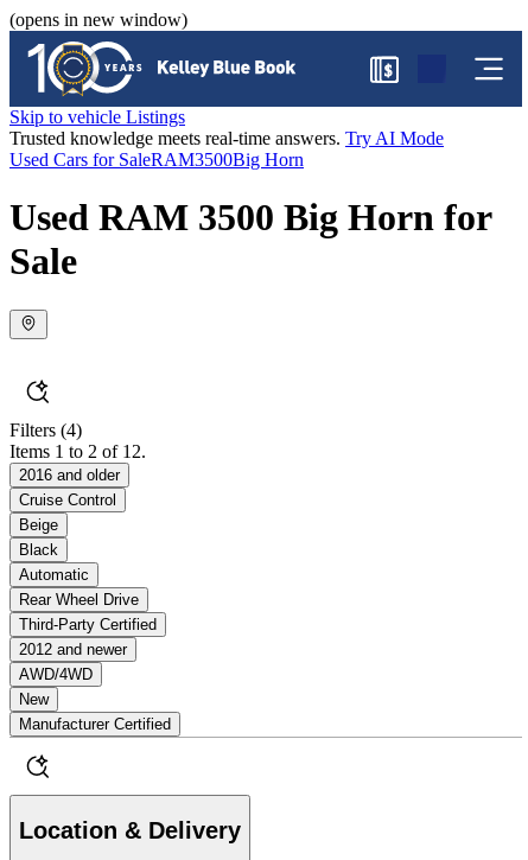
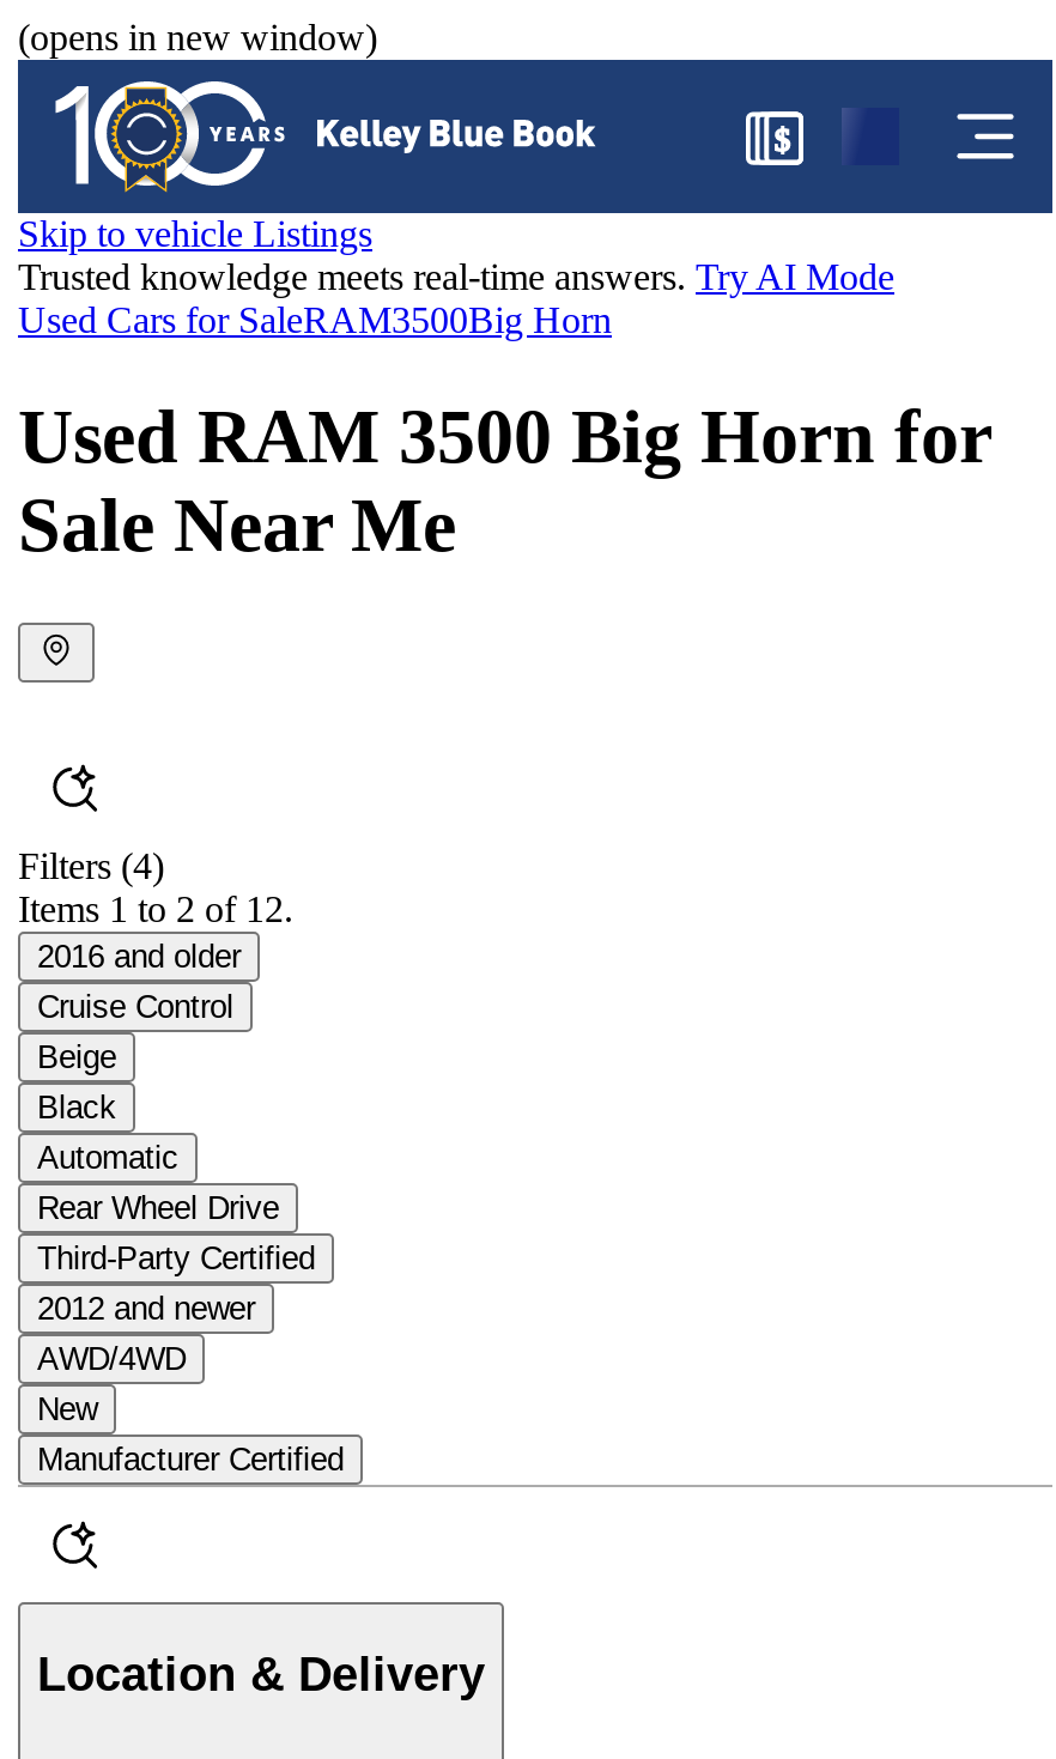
[9,240,77,283] Sale -> [18,482,456,569] Sale Near Me

